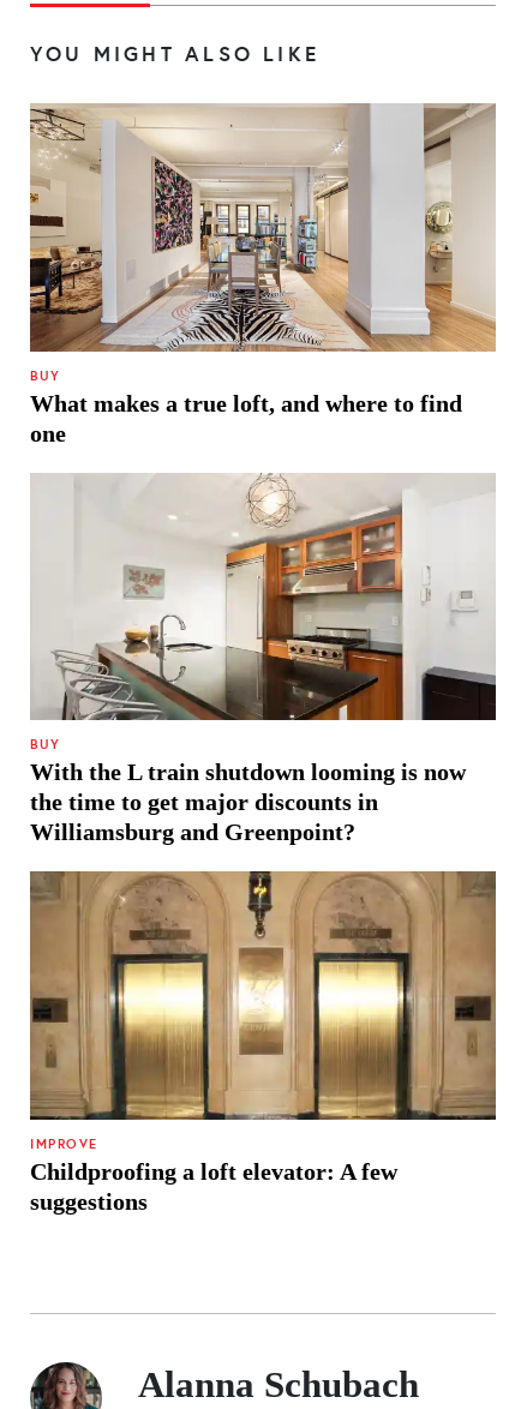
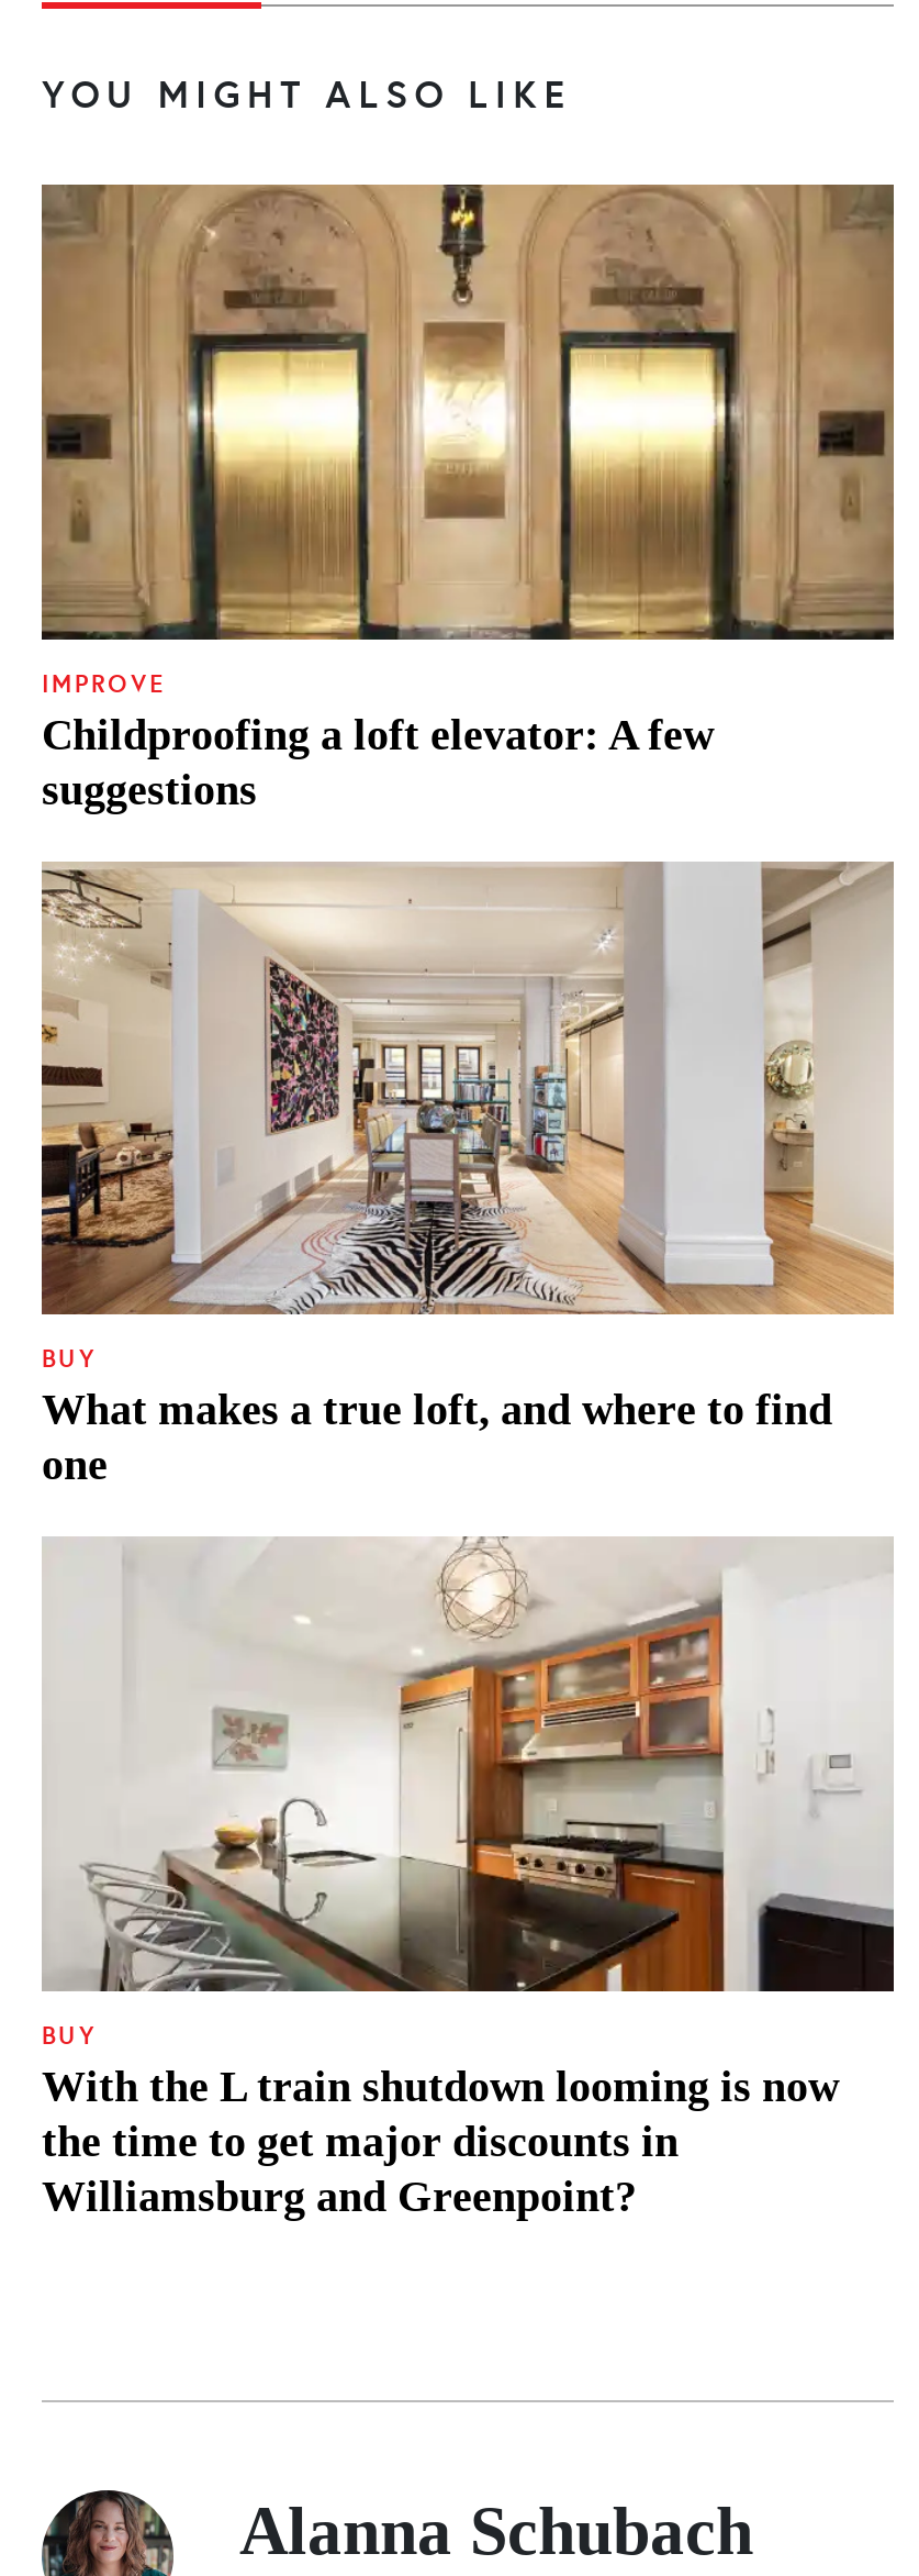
moved [28,102,497,846] -> [37,859,896,2221]: [image] | BUY | What makes a true loft, and where to find | one | BUY | With the L train shutdown looming is now | the time to get major discounts in | Williamsburg and Greenpoint?
moved [30,870,497,1215] -> [40,185,896,812]: [image] | IMPROVE | Childproofing a loft elevator: A few | suggestions

